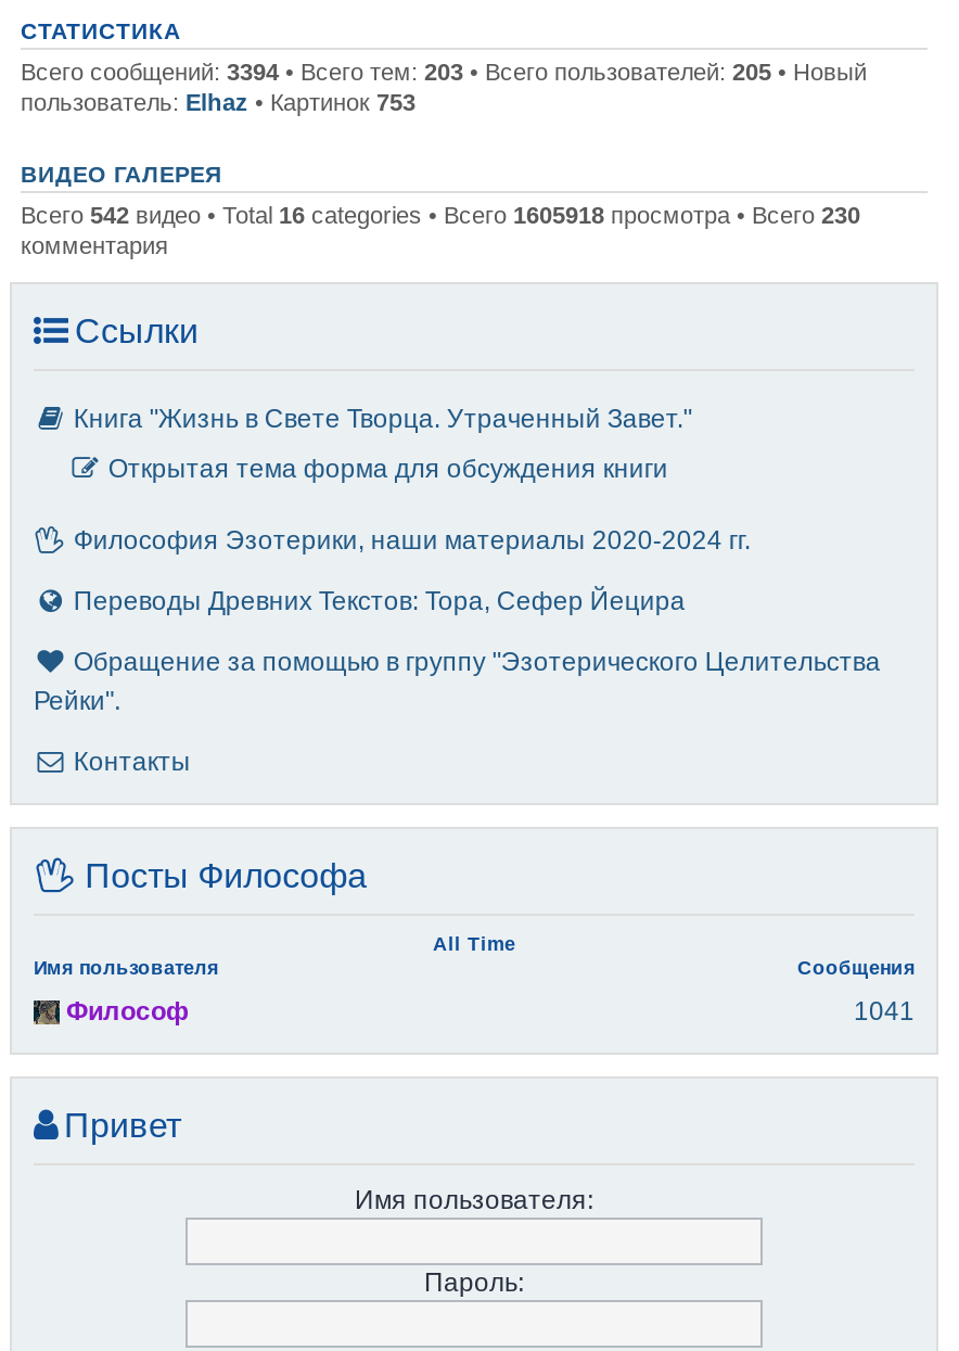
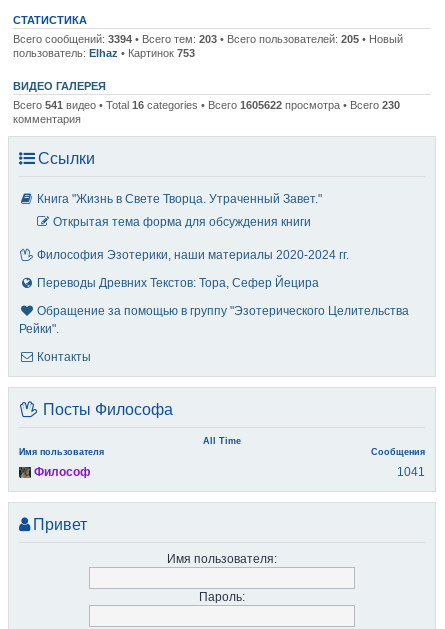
[21,201,860,227] Всего 542 видео • Total 16 categories • Всего 1605918 просмотра • Всего 230 -> [13,98,400,110] Всего 541 видео • Total 16 categories • Всего 1605622 просмотра • Всего 230

